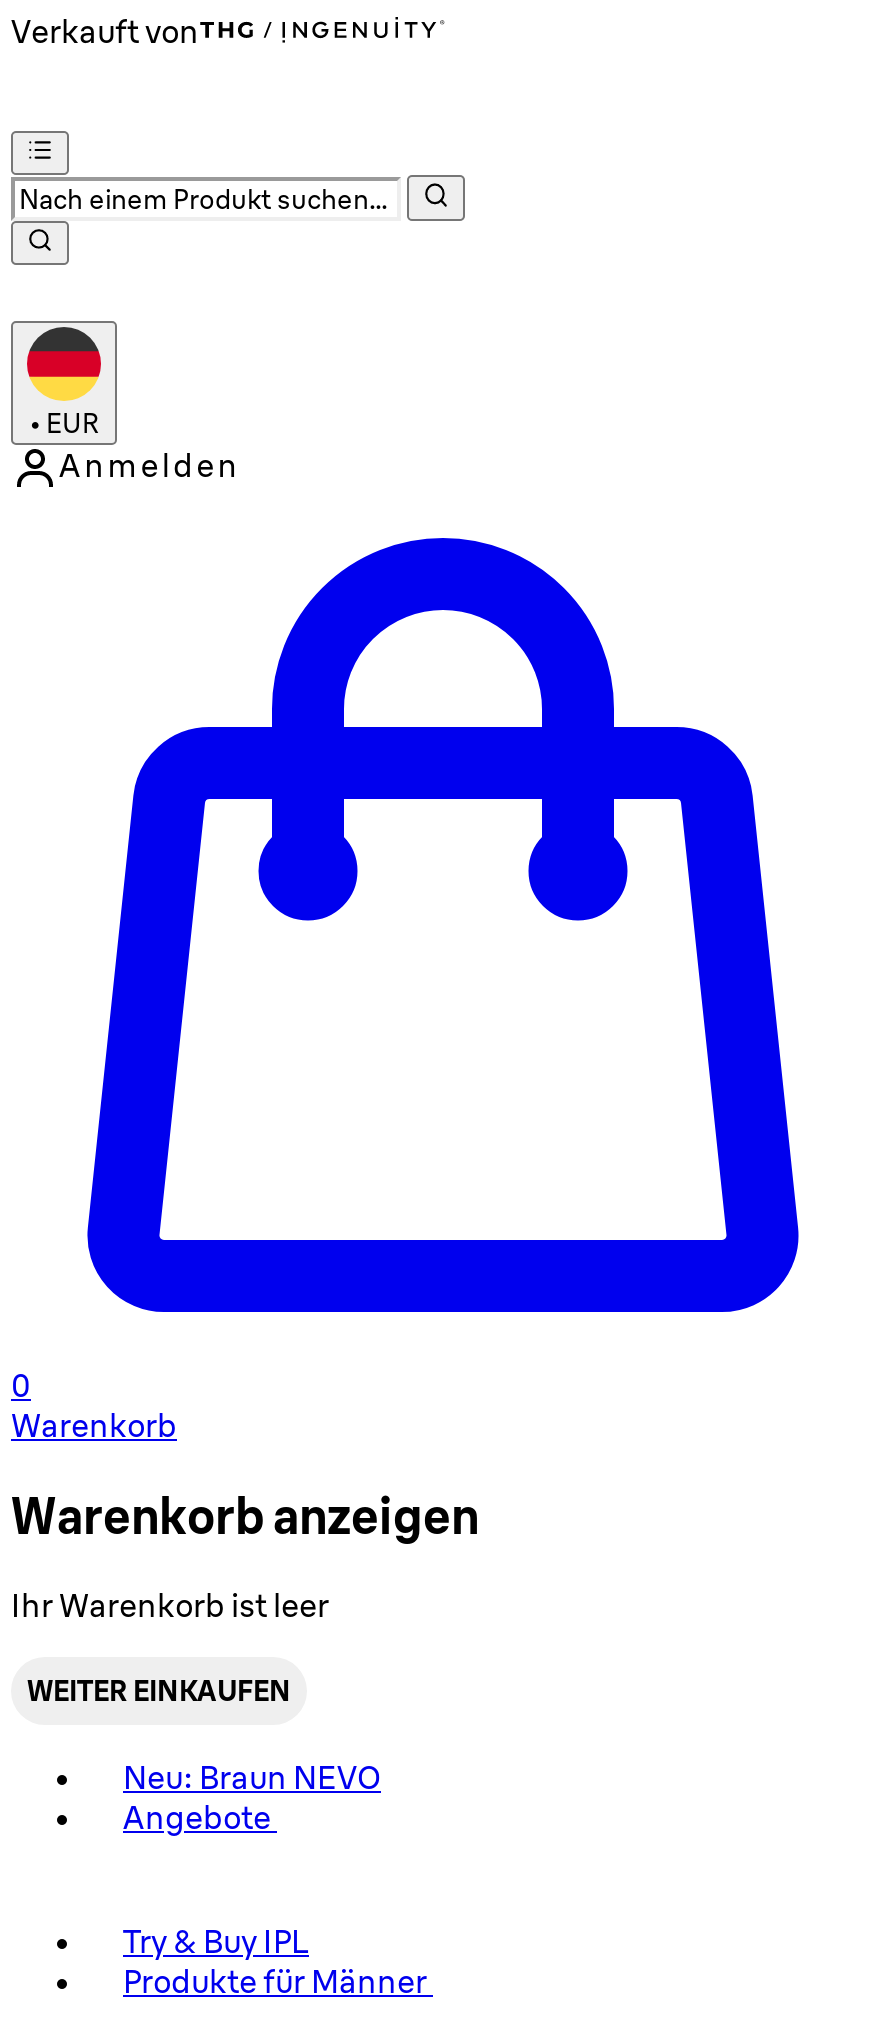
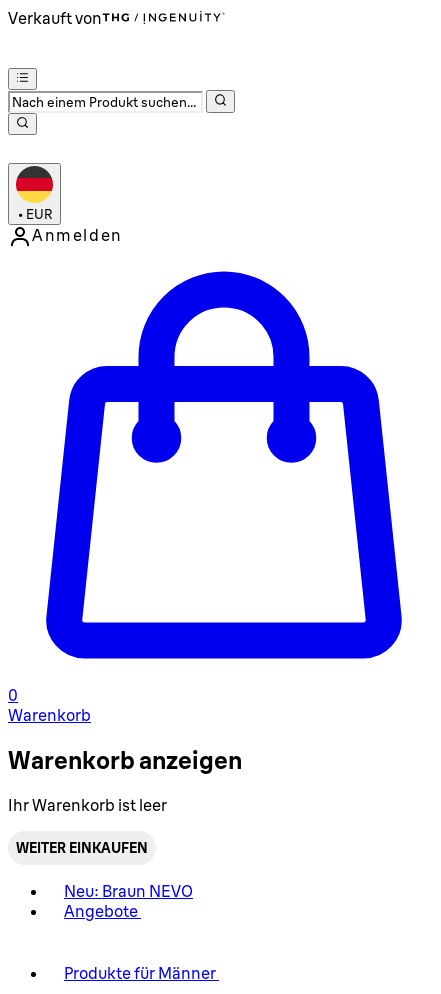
[123,1921,309,1961] Try & Buy IPL -> none

